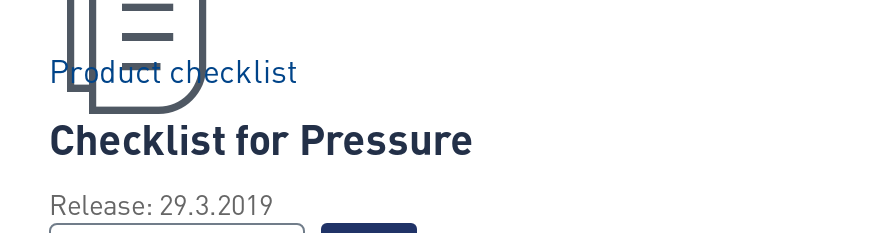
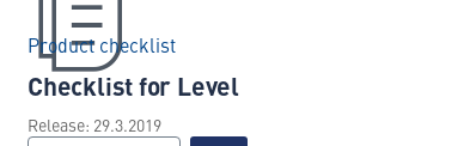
[49,107,474,167] Checklist for Pressure -> [28,67,239,103] Checklist for Level

